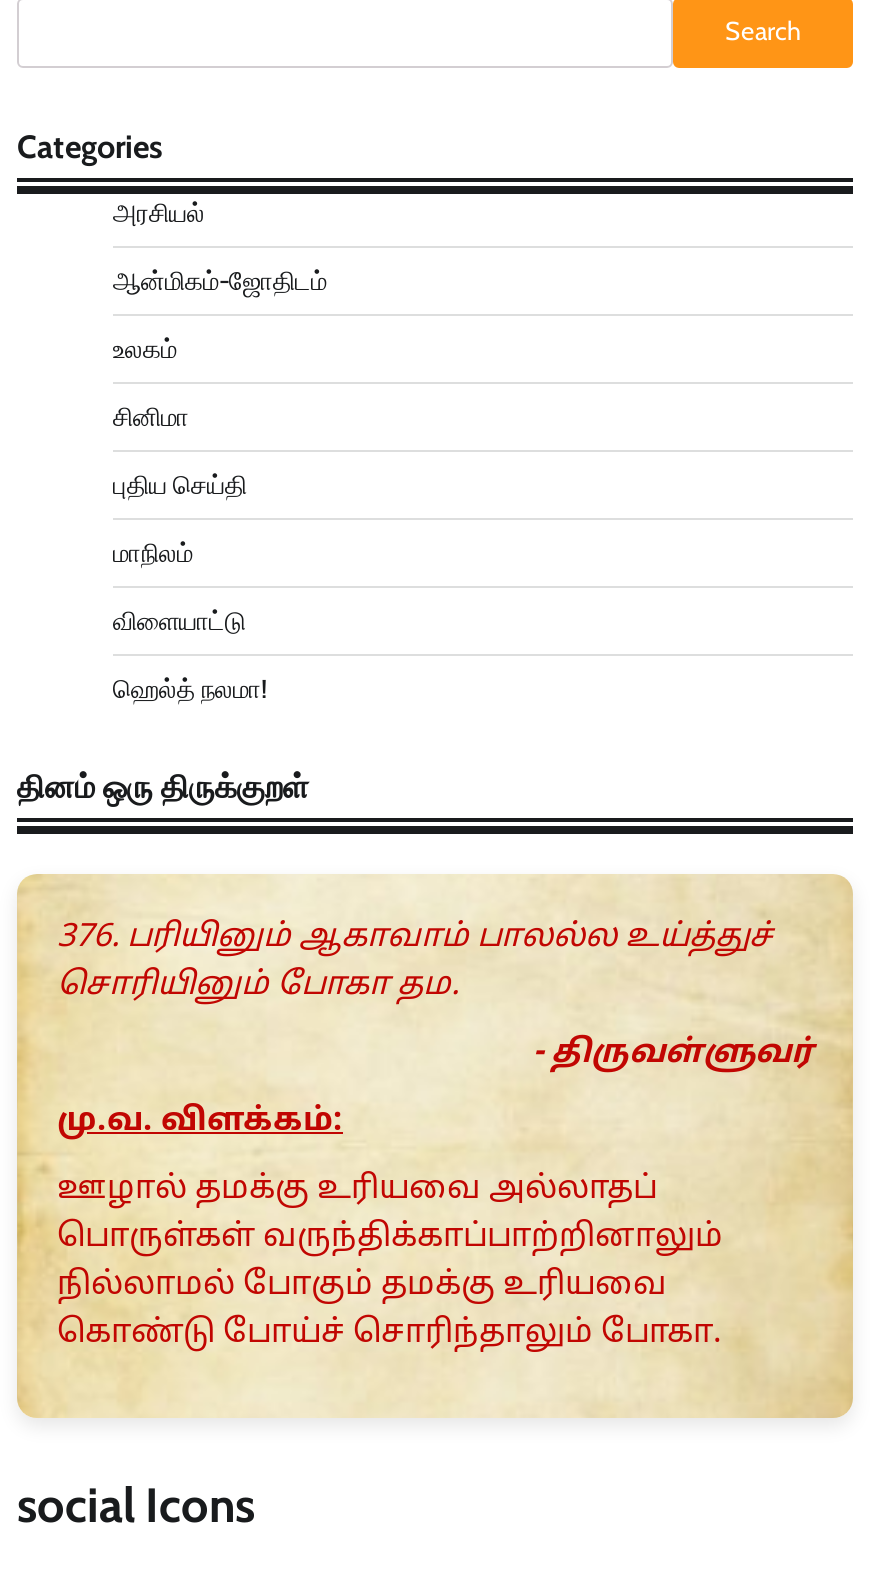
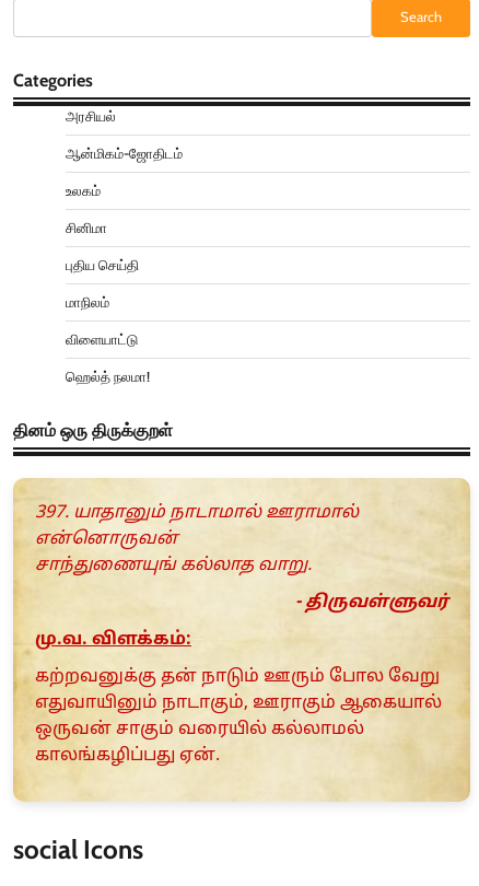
[57,917,773,1005] 376. பரியினும் ஆகாவாம் பாலல்ல உய்த்துச் | சொரியினும் போகா தம. -> [35,502,359,576] 397. யாதானும் நாடாமால் ஊராமால் | என்னொருவன் | சாந்துணையுங் கல்லாத வாறு.
[57,1169,723,1353] ஊழால் தமக்கு உரியவை அல்லாதப் | பொருள்கள் வருந்திக்காப்பாற்றினாலும் | நில்லாமல் போகும் தமக்கு உரியவை | கொண்டு போய்ச் சொரிந்தாலும் போகா. -> [35,666,442,766] கற்றவனுக்கு தன் நாடும் ஊரும் போல வேறு | எதுவாயினும் நாடாகும், ஊராகும் ஆகையால் | ஒருவன் சாகும் வரையில் கல்லாமல் | காலங்கழிப்பது ஏன்.

